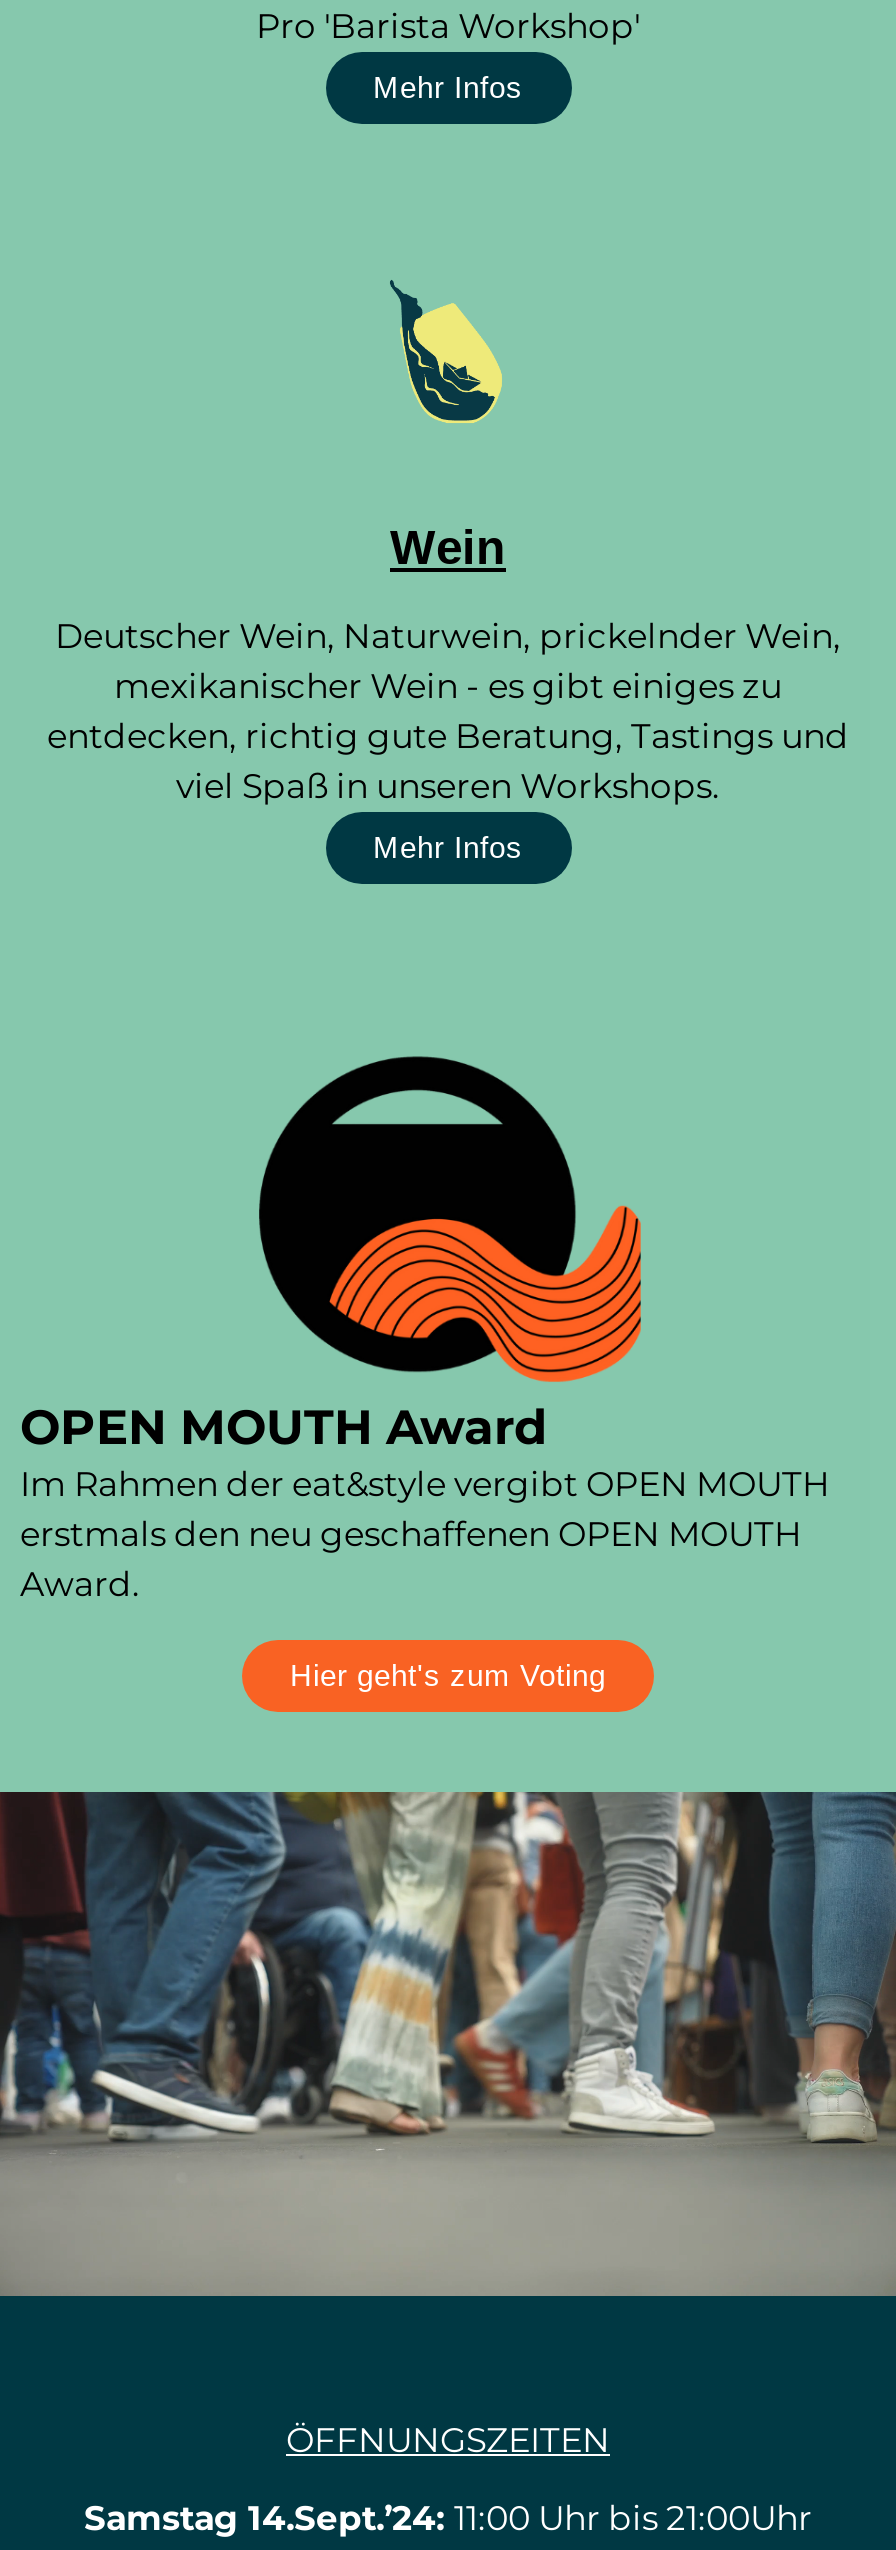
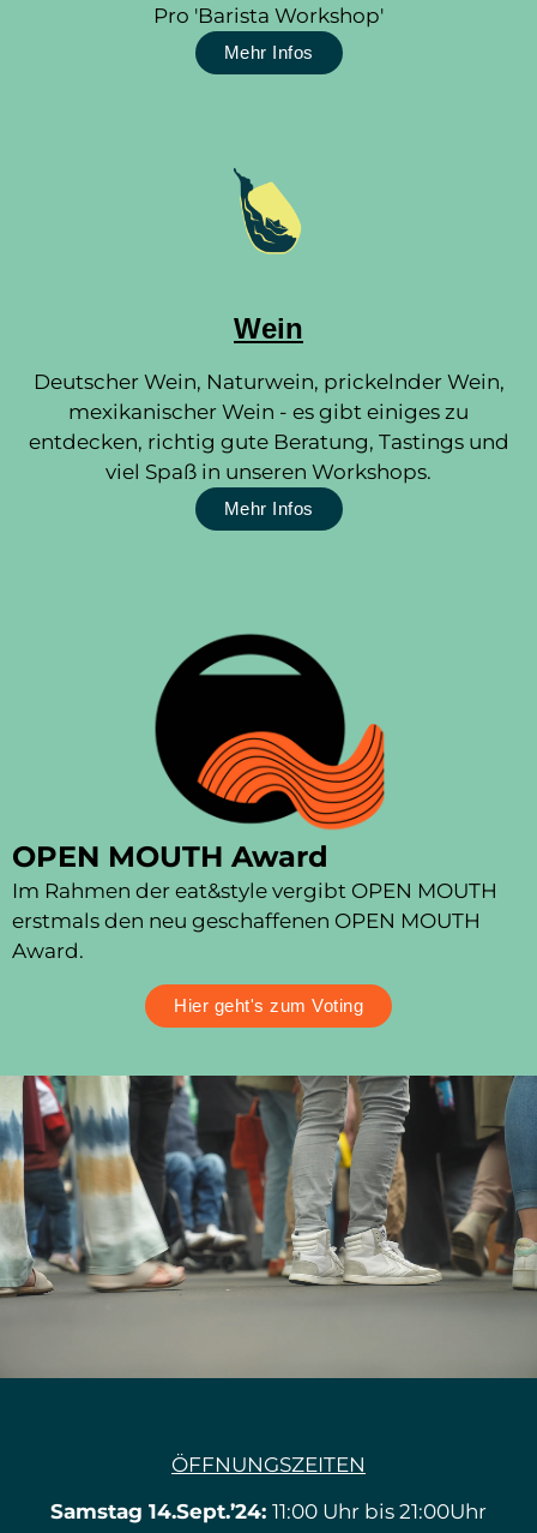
[6,1790,890,2162] [image] -> [4,1074,533,1299] [image]

